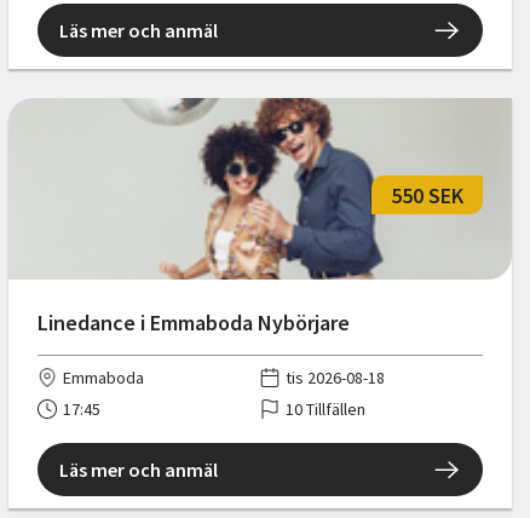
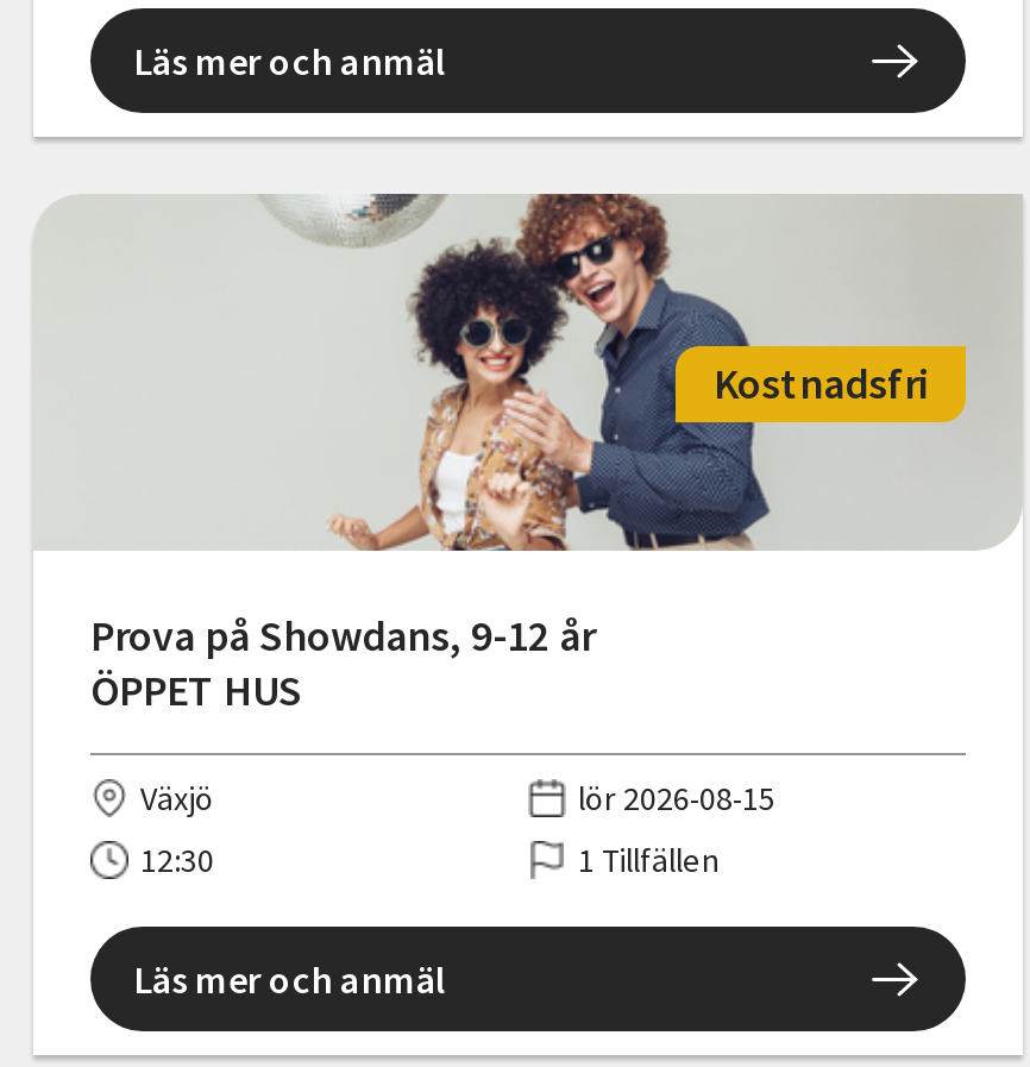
[391,181,463,209] 550 SEK -> [714,357,928,412] Kostnadsfri
[38,309,350,336] Linedance i Emmaboda Nybörjare -> [90,608,595,717] Prova på Showdans, 9-12 år | ÖPPET HUS
[63,367,385,420] Emmaboda | tis 2026-08-18 | 17:45 | 10 Tillfällen -> [140,777,775,881] Växjö | lör 2026-08-15 | 12:30 | 1 Tillfällen

